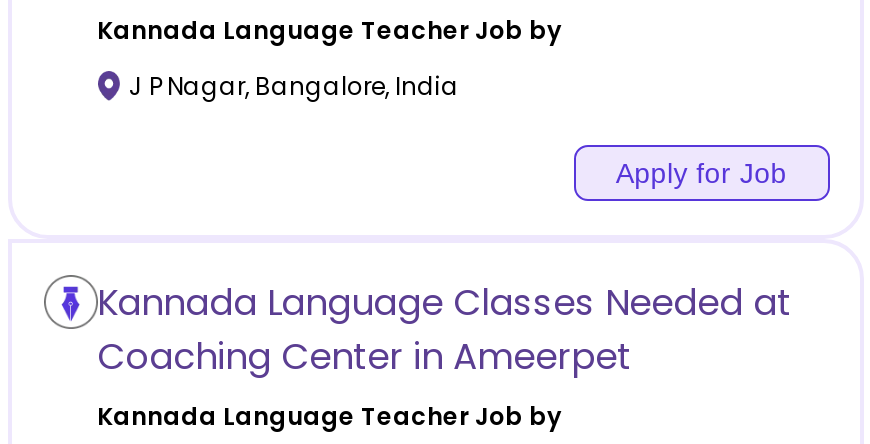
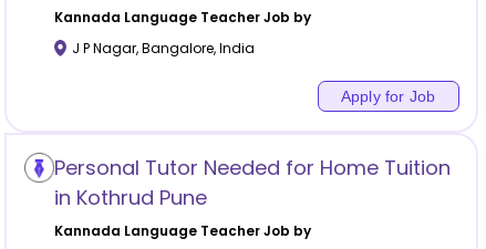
[97,276,791,380] Kannada Language Classes Needed at | Coaching Center in Ameerpet -> [54,153,450,211] Personal Tutor Needed for Home Tuition | in Kothrud Pune

